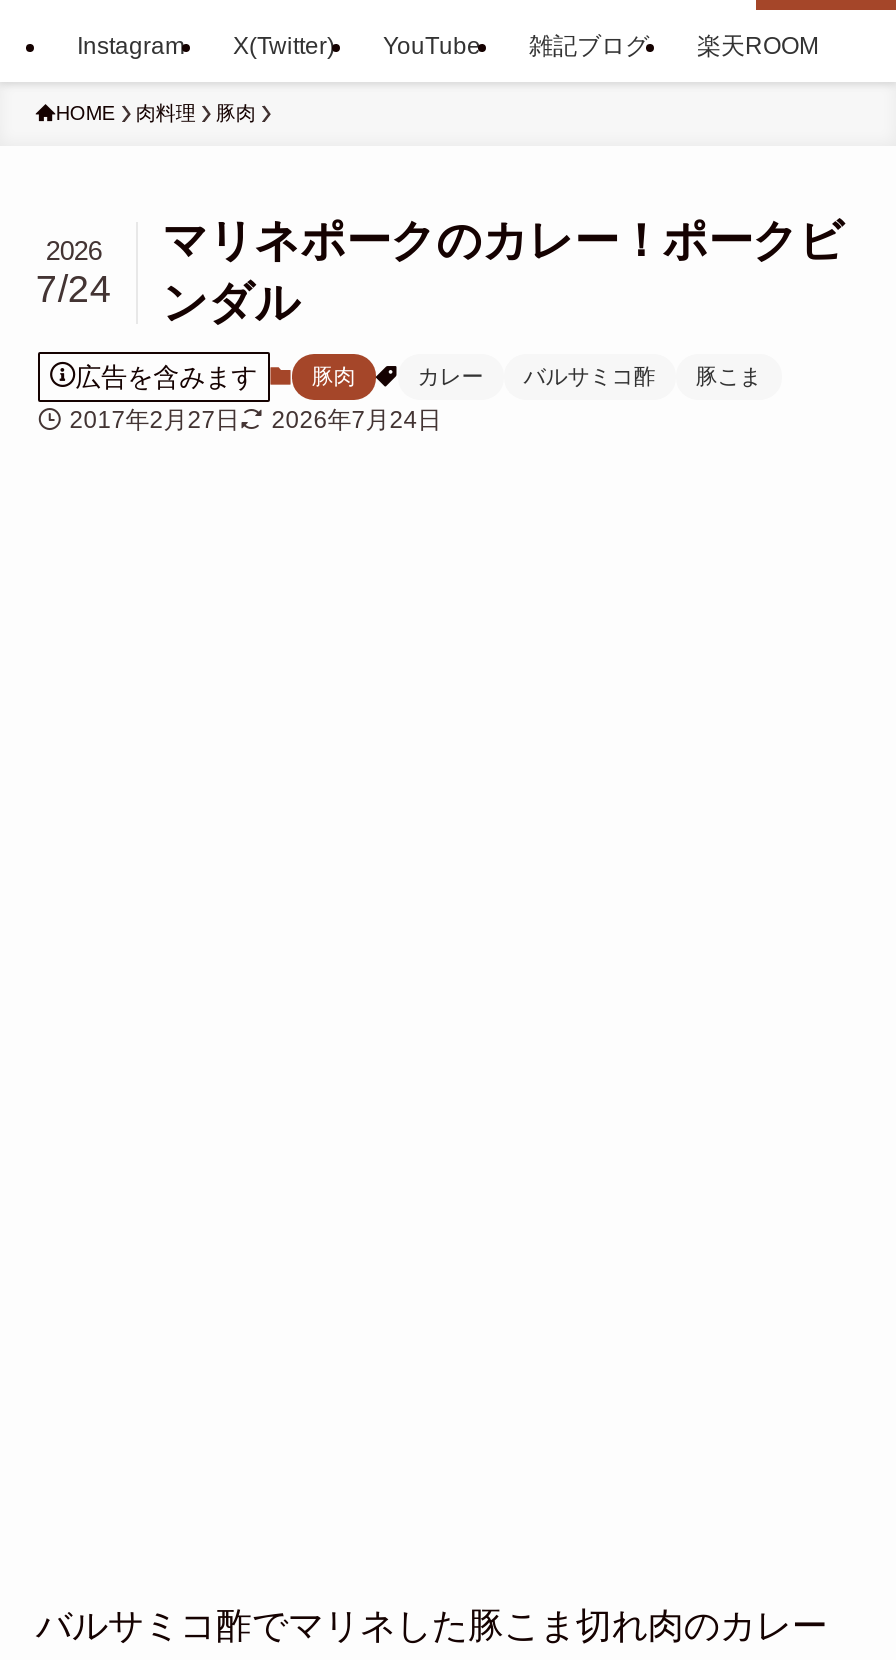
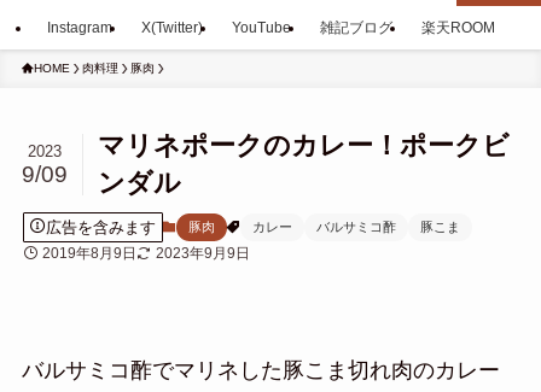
[46,236,102,266] 2026 -> [28,142,61,160] 2023
[36,268,300,328] 7/24 ンダル -> [22,161,181,198] 9/09 ンダル
[70,405,240,433] 2017年2月27日 -> [42,244,136,261] 2019年8月9日
[271,405,441,433] 2026年7月24日 -> [155,244,250,261] 2023年9月9日

